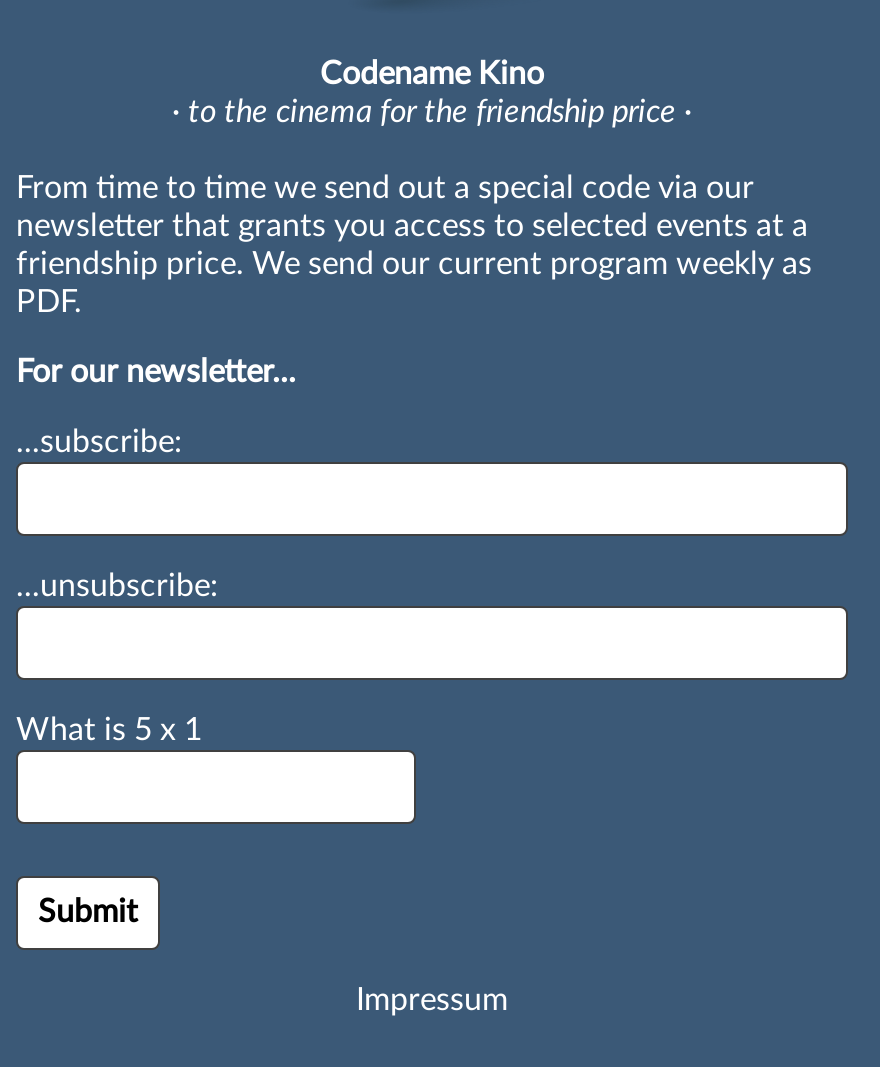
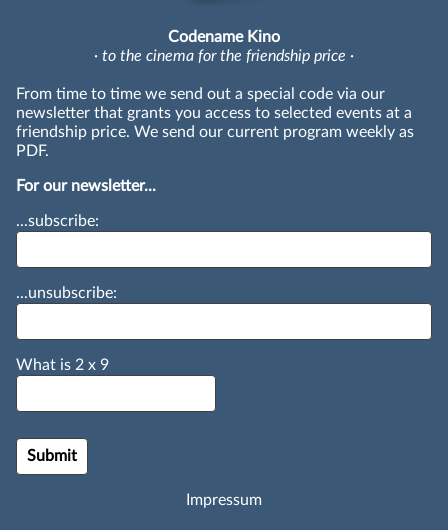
[16,714,202,746] What is 5 x 1 -> [16,357,109,373] What is 2 x 9

